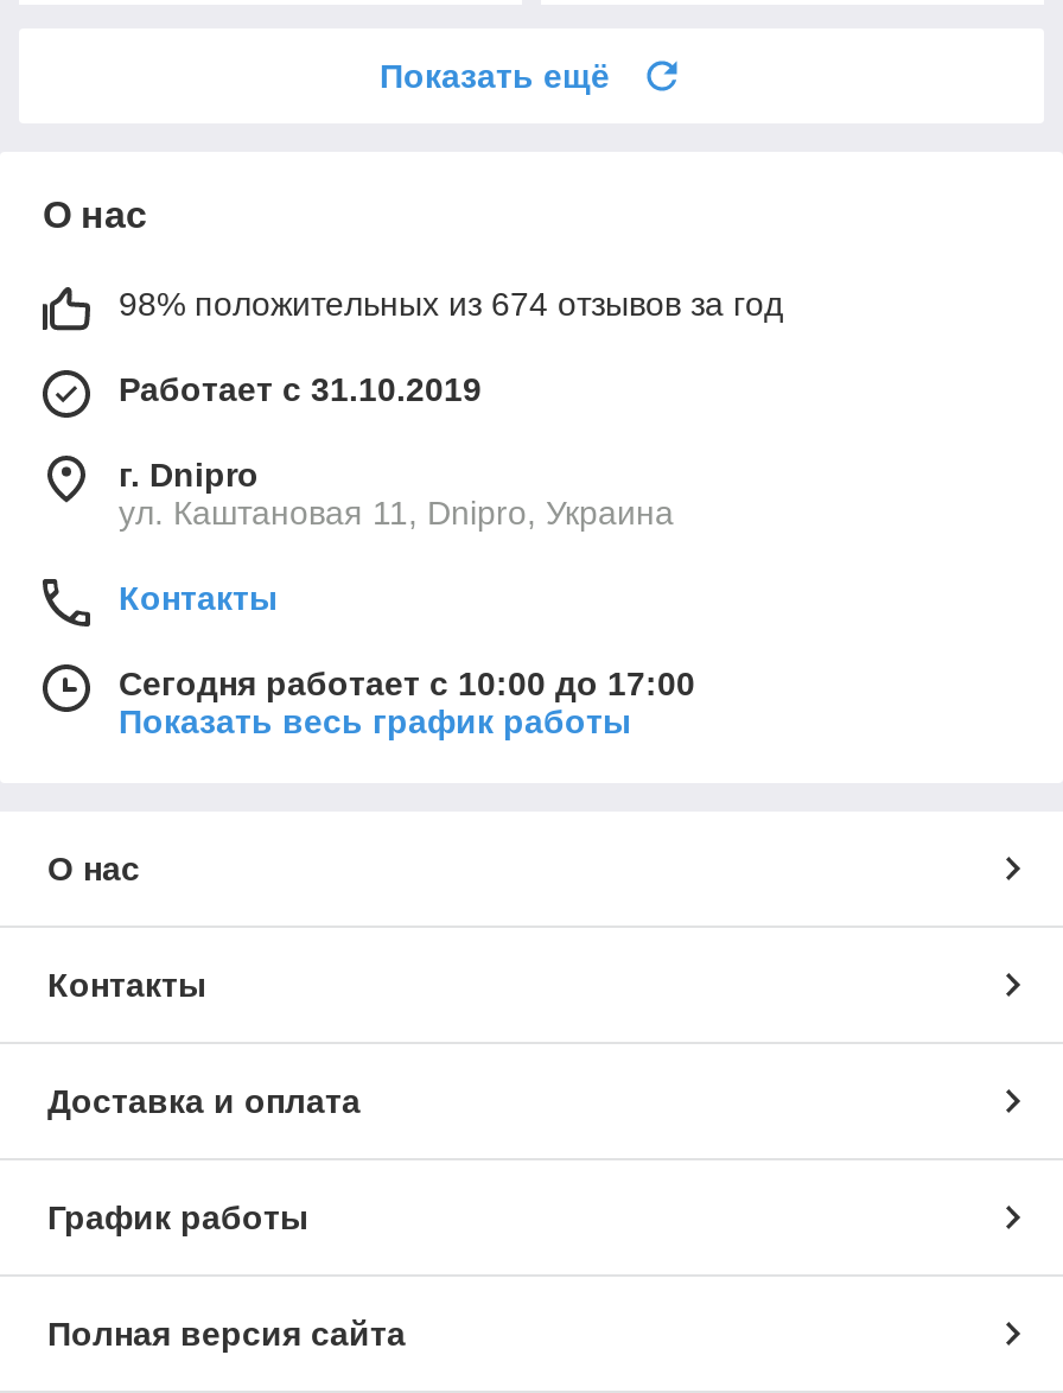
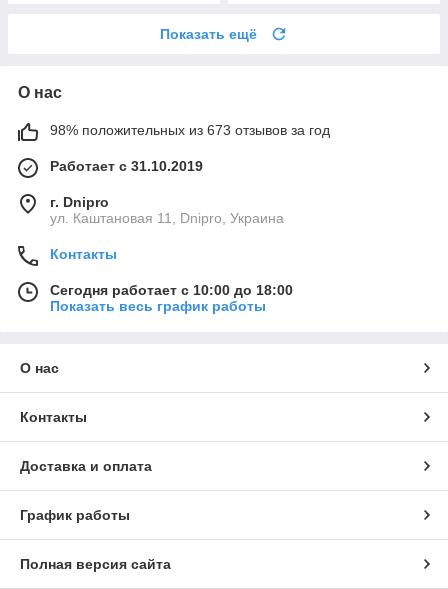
[119,284,783,322] 98% положительных из 674 отзывов за год -> [50,122,330,138] 98% положительных из 673 отзывов за год
[119,664,695,702] Сегодня работает с 10:00 до 17:00 -> [50,282,293,298] Сегодня работает с 10:00 до 18:00

